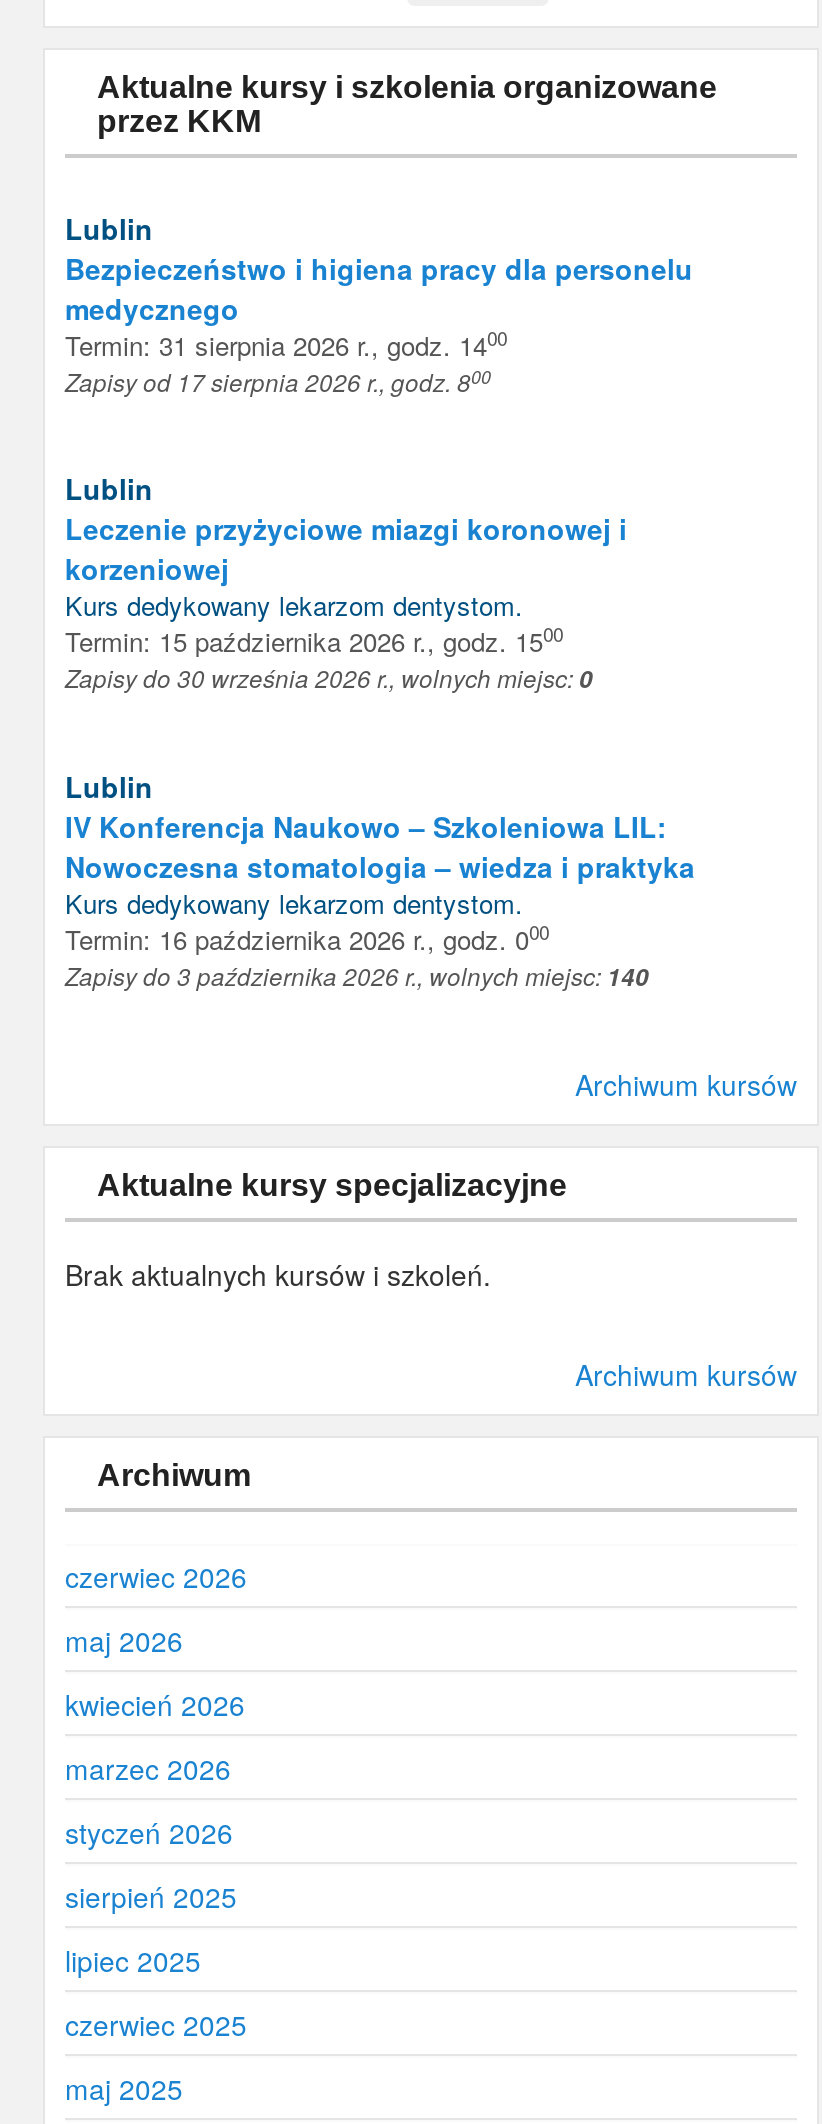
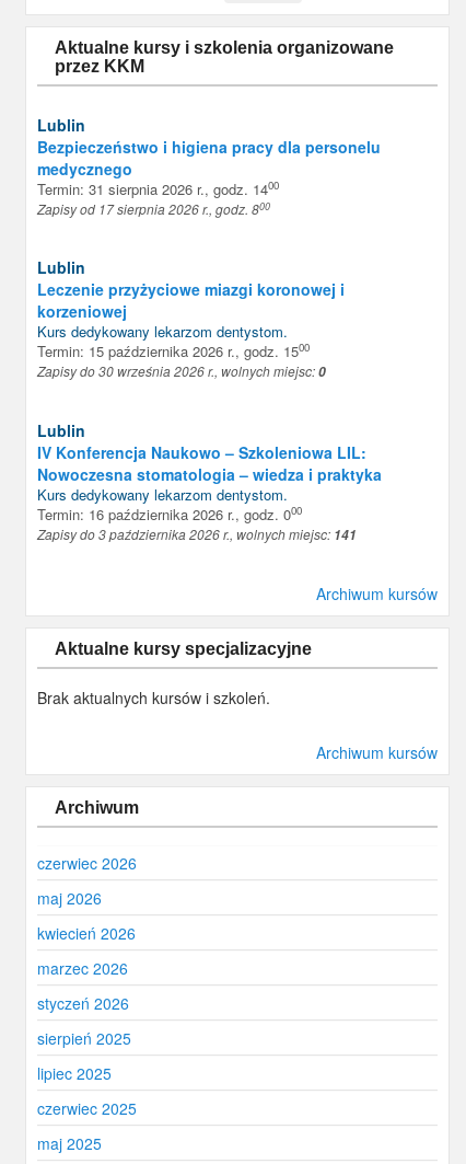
[65,958,649,994] Zapisy do 3 października 2026 r., wolnych miejsc: 140 -> [37,525,357,544] Zapisy do 3 października 2026 r., wolnych miejsc: 141

